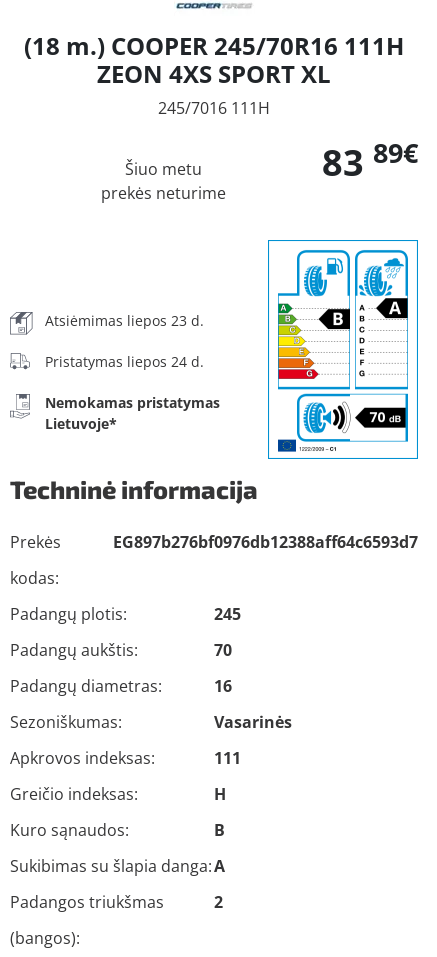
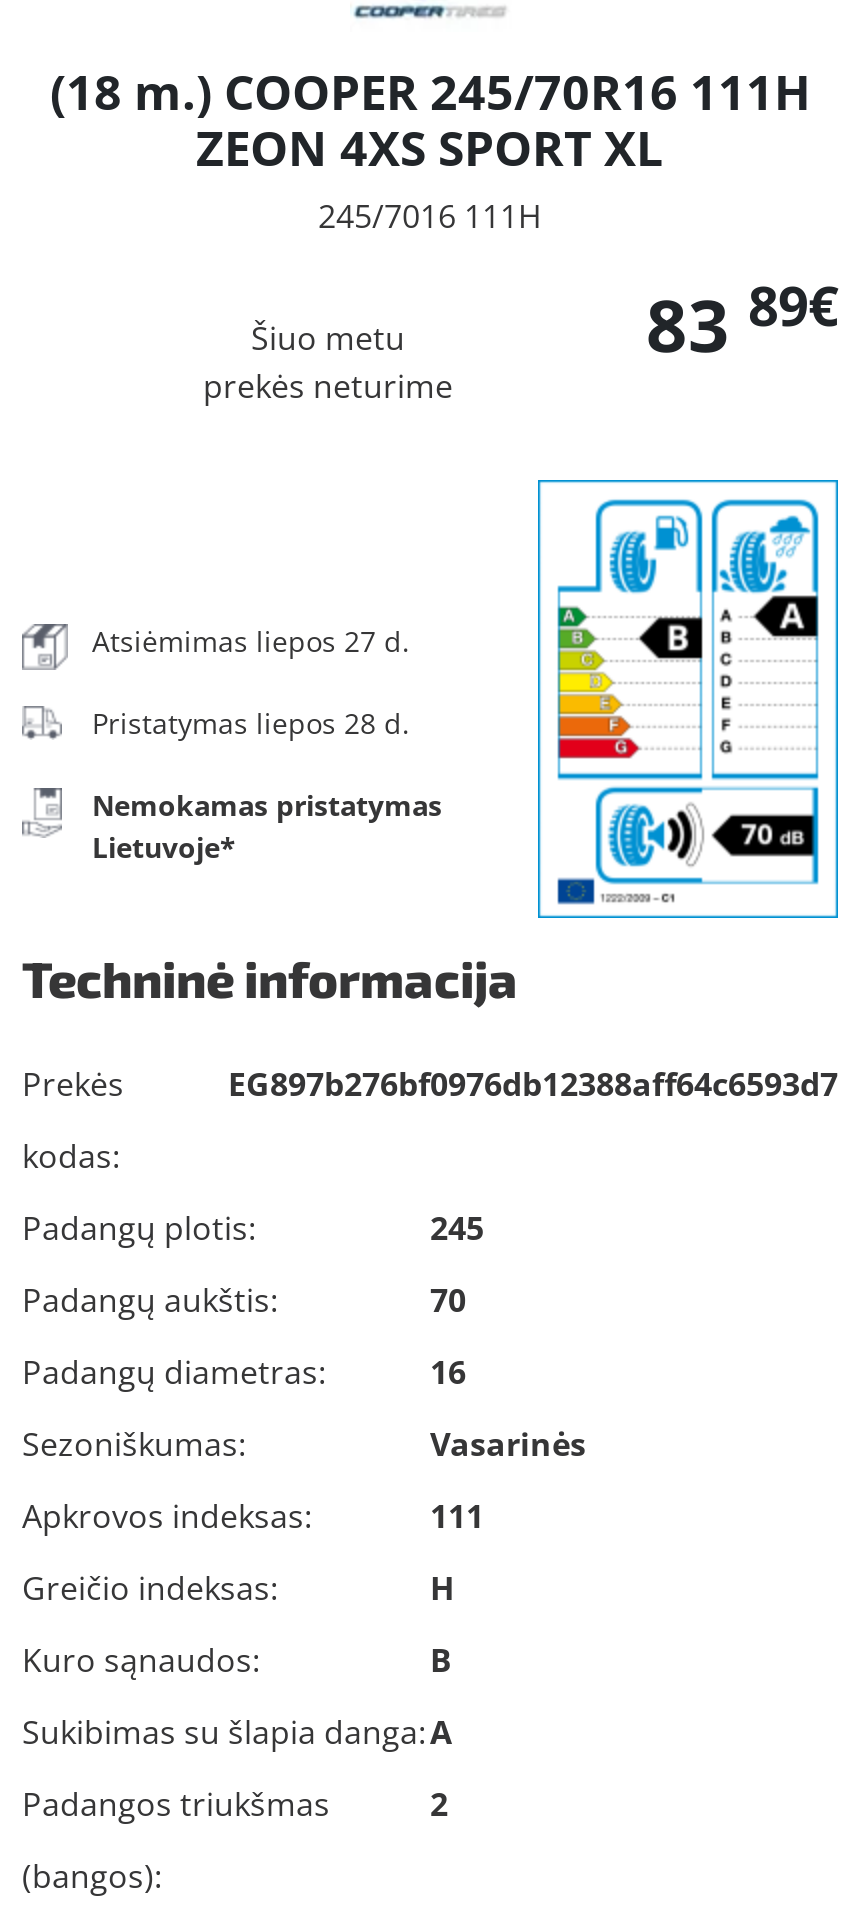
[45,311,204,330] Atsiėmimas liepos 23 d. -> [92,622,410,660] Atsiėmimas liepos 27 d.
[45,352,204,371] Pristatymas liepos 24 d. -> [92,704,410,742] Pristatymas liepos 28 d.

